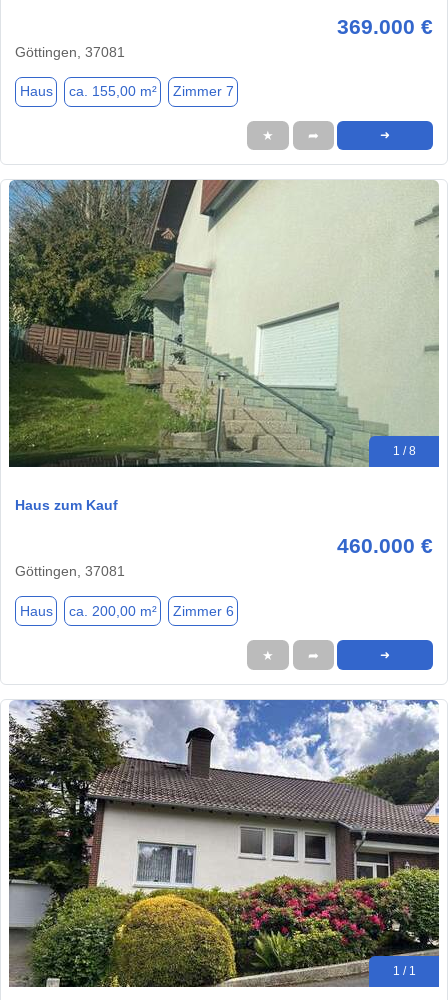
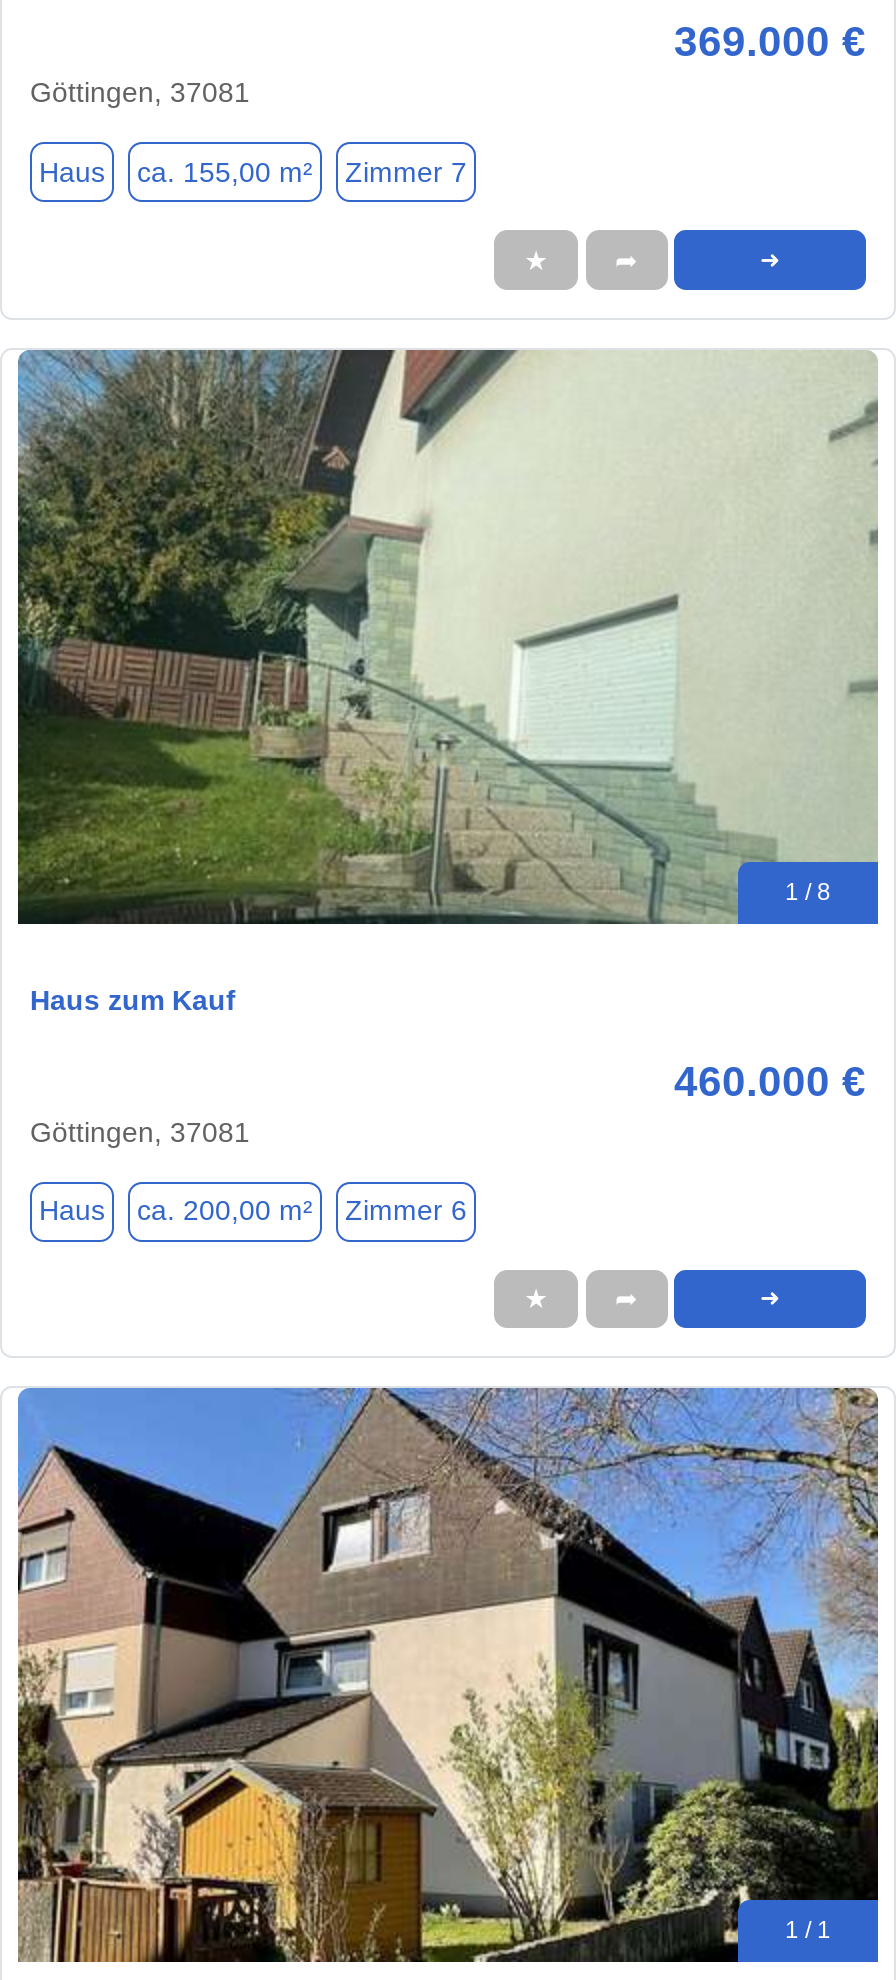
[8,699,440,988] [image] -> [16,1387,880,1963] [image]

